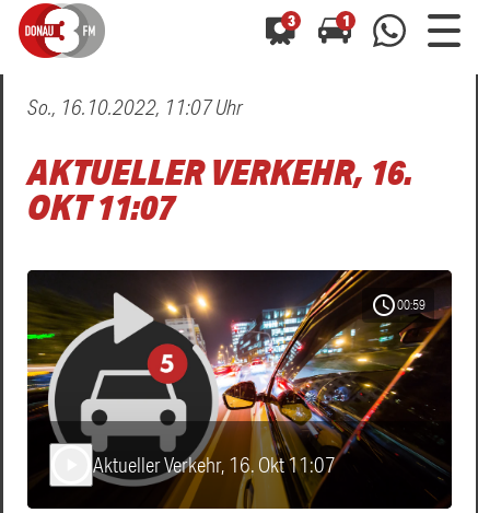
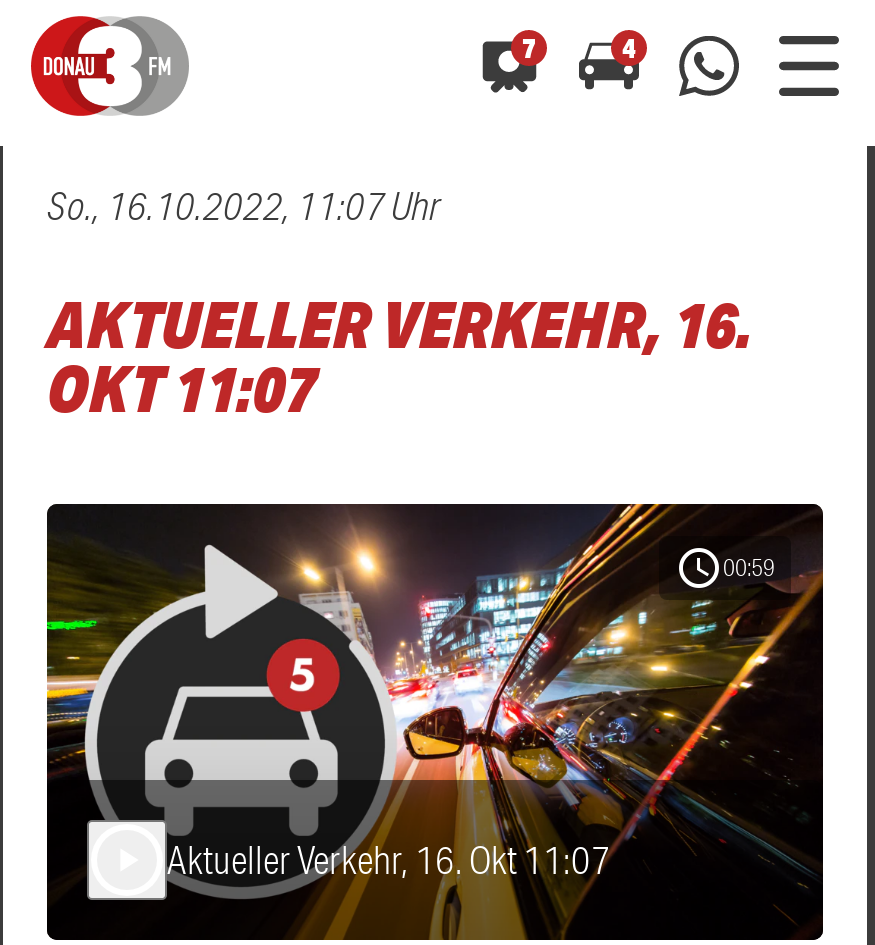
[287,11,295,31] 3 -> [522,30,536,66] 7
[342,11,349,31] 1 -> [622,30,636,66] 4

